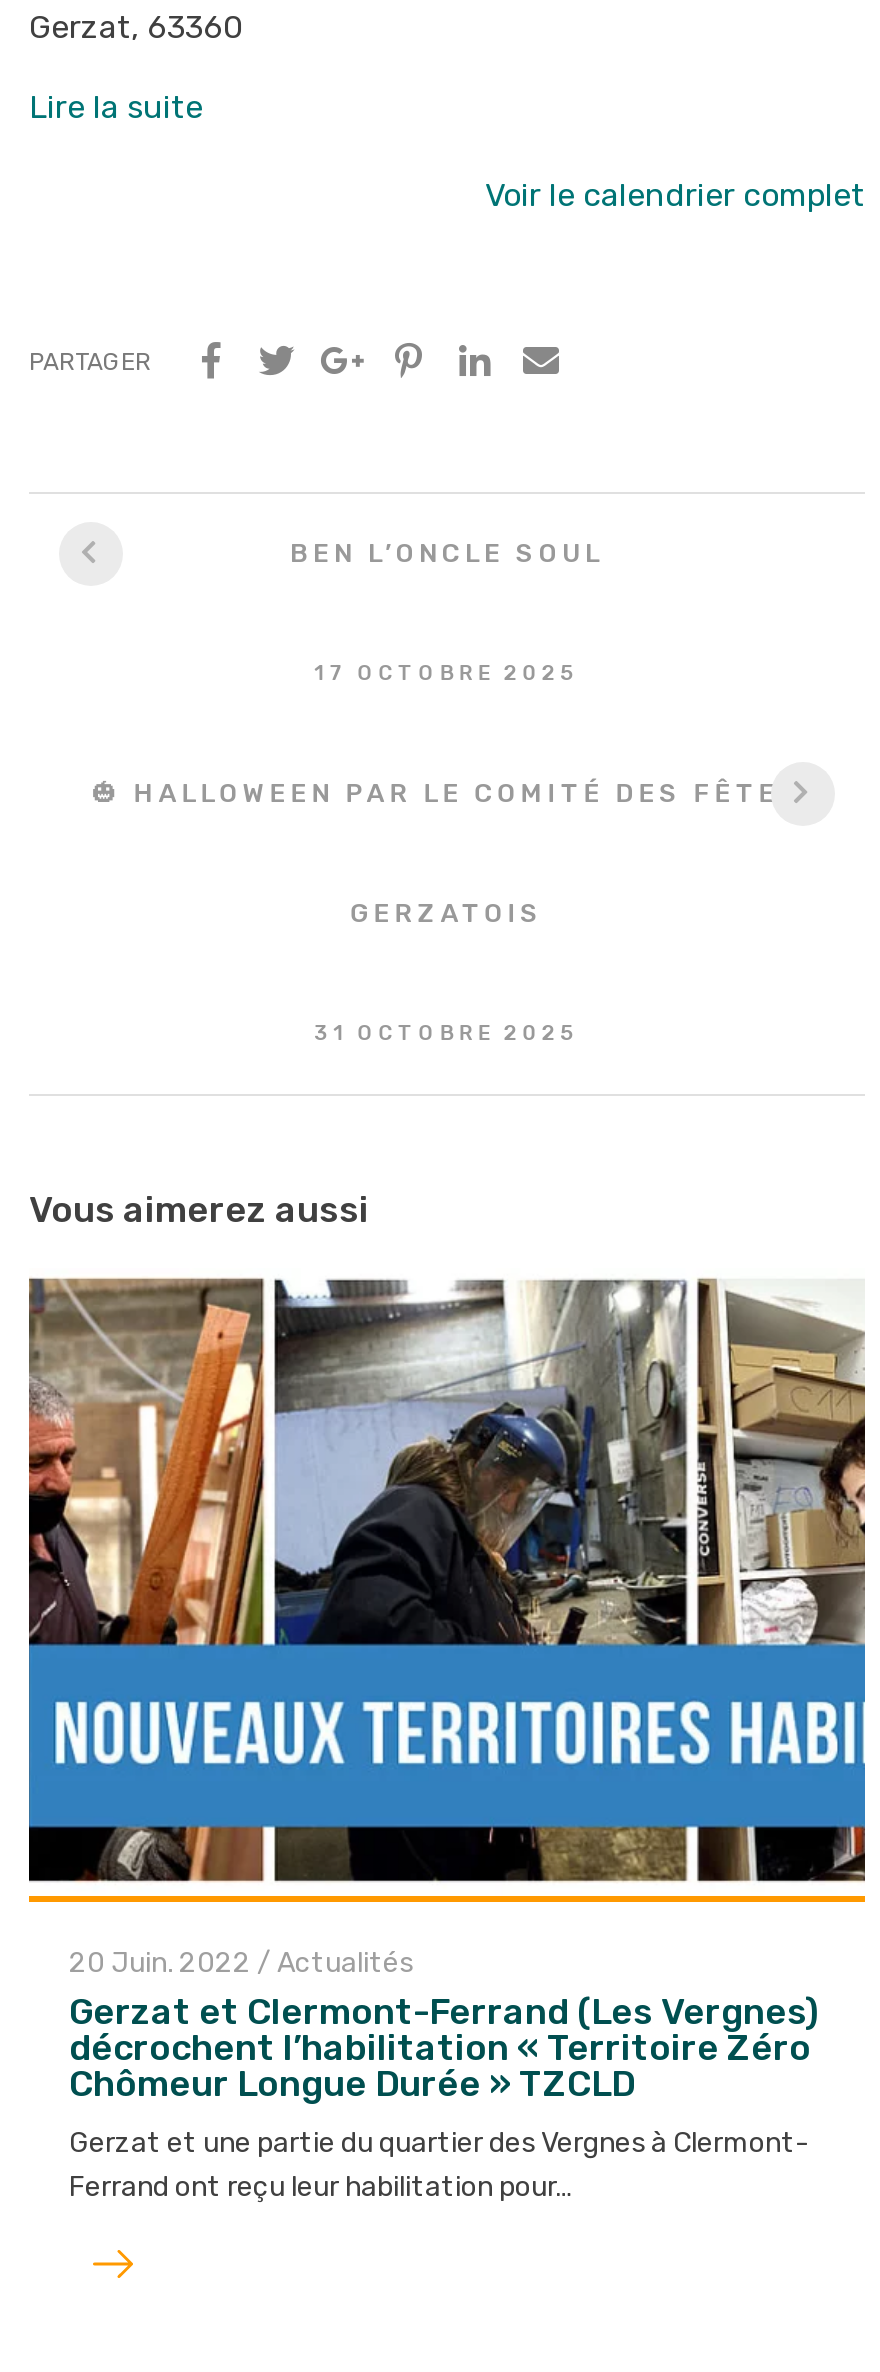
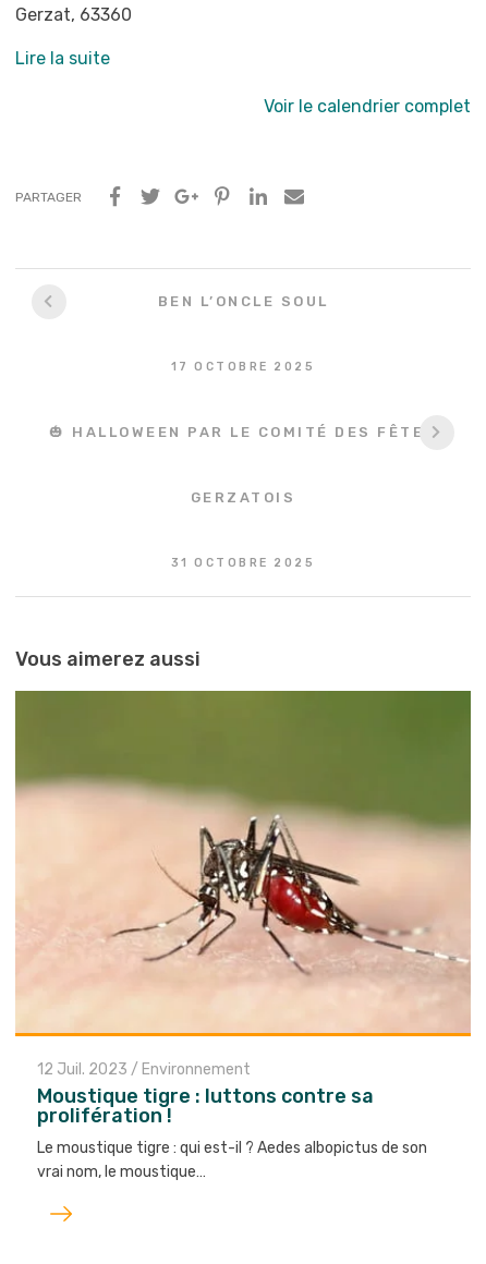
[27,1276,867,2105] [image] | 20 Juin. 2022 / Actualités | Gerzat et Clermont-Ferrand (Les Vergnes) | décrochent l’habilitation « Territoire Zéro | Chômeur Longue Durée » TZCLD -> [15,690,472,1127] [image] | 12 Juil. 2023 / Environnement | Moustique tigre : luttons contre sa | prolifération !
[69,2125,809,2203] Gerzat et une partie du quartier des Vergnes à Clermont- | Ferrand ont reçu leur habilitation pour… -> [37,1138,427,1181] Le moustique tigre : qui est-il ? Aedes albopictus de son | vrai nom, le moustique…

